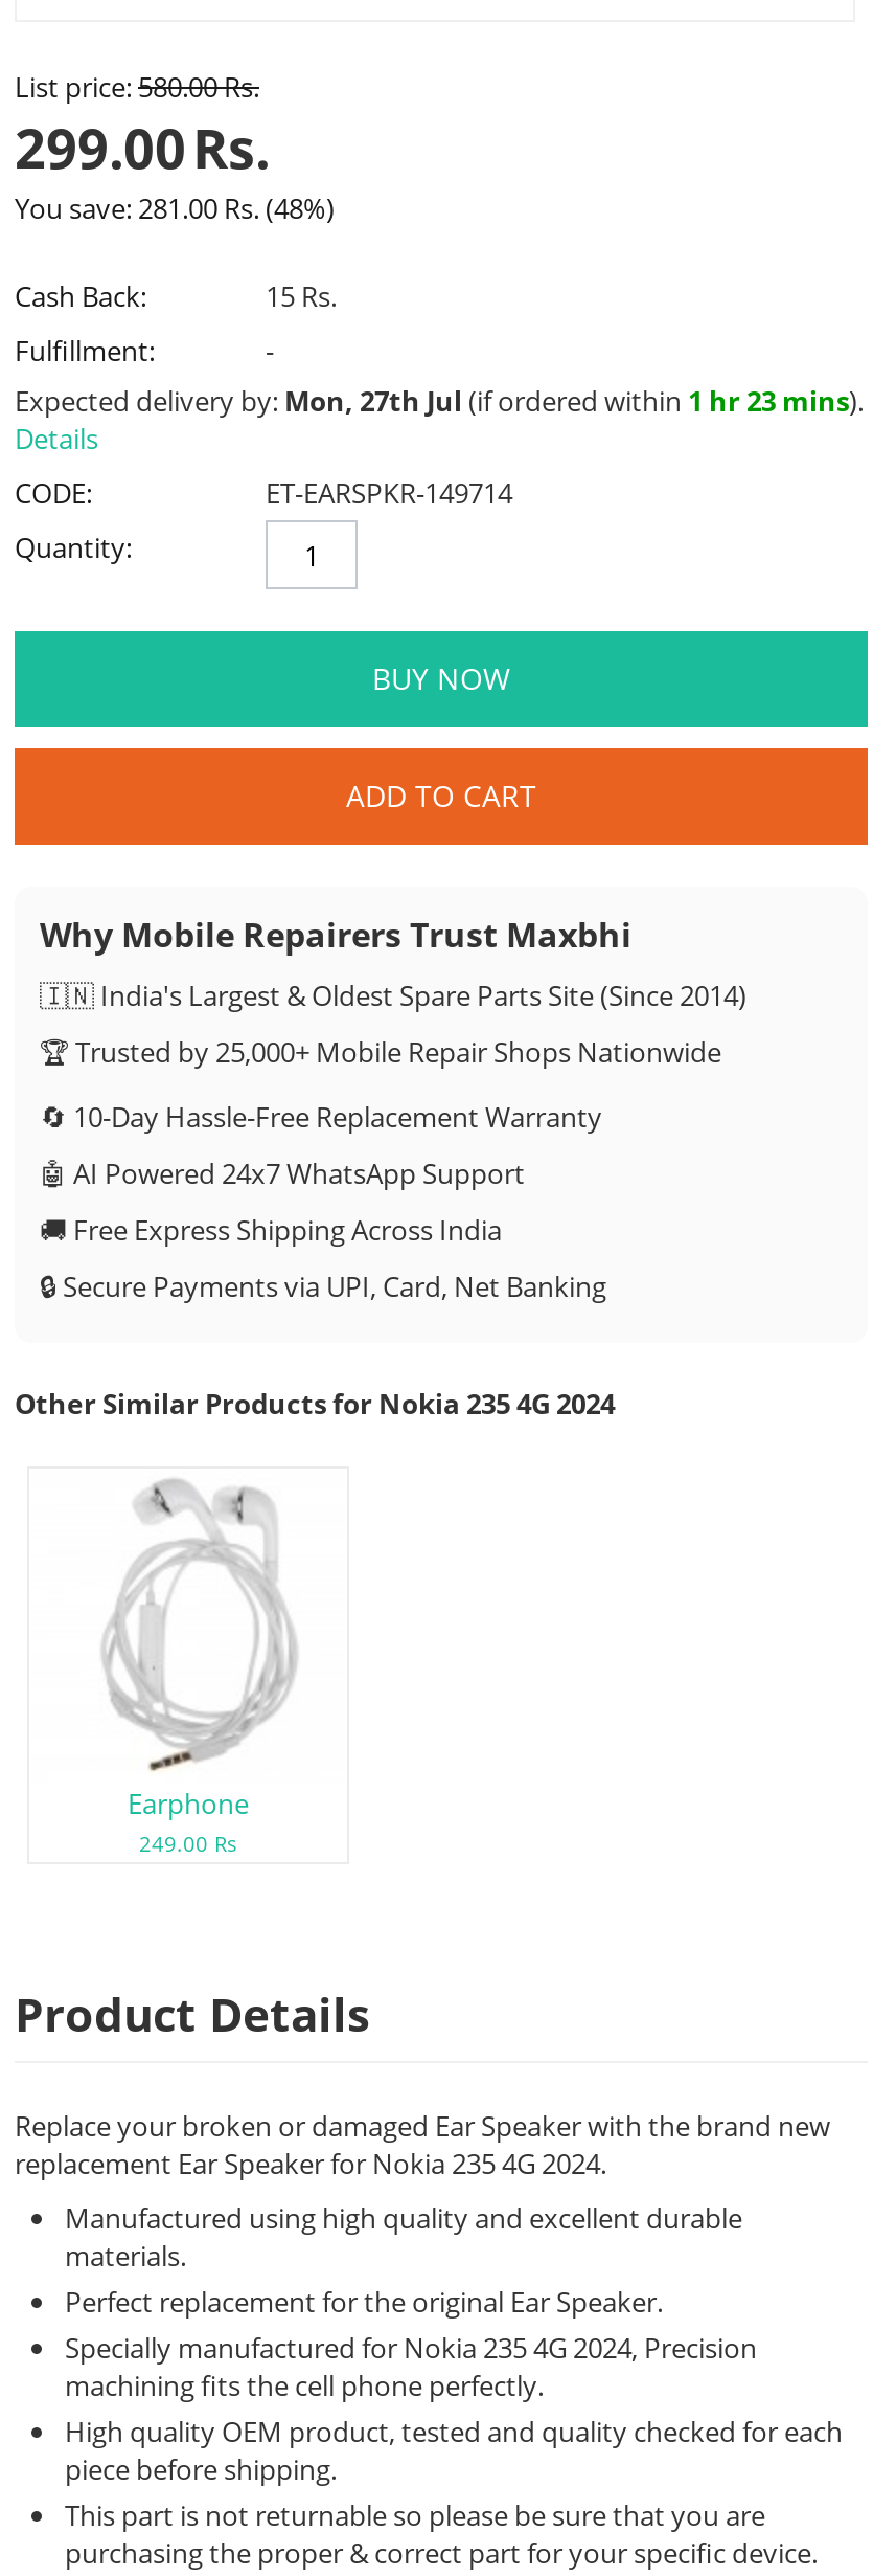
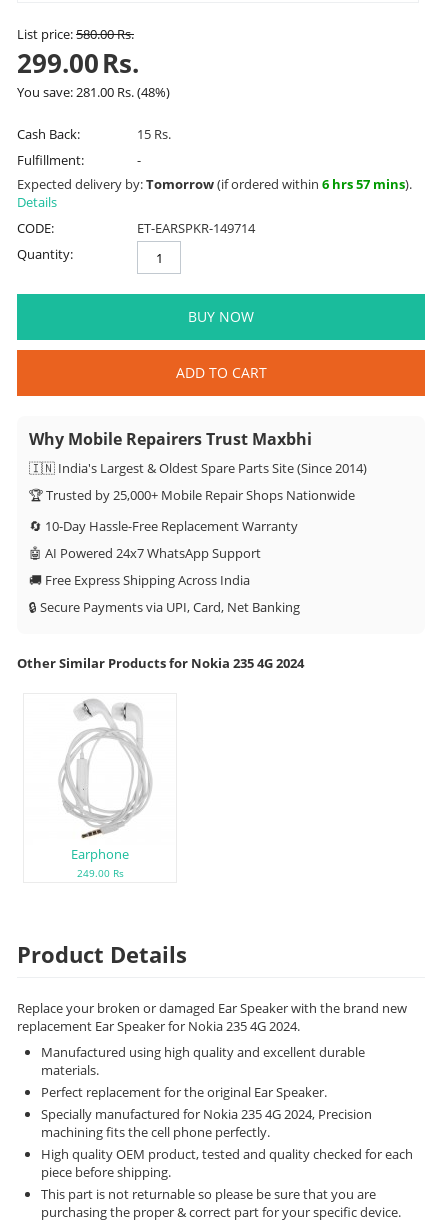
[15,382,864,420] Expected delivery by: Mon, 27th Jul (if ordered within 1 hr 23 mins). -> [17,175,412,193] Expected delivery by: Tomorrow (if ordered within 6 hrs 57 mins).

